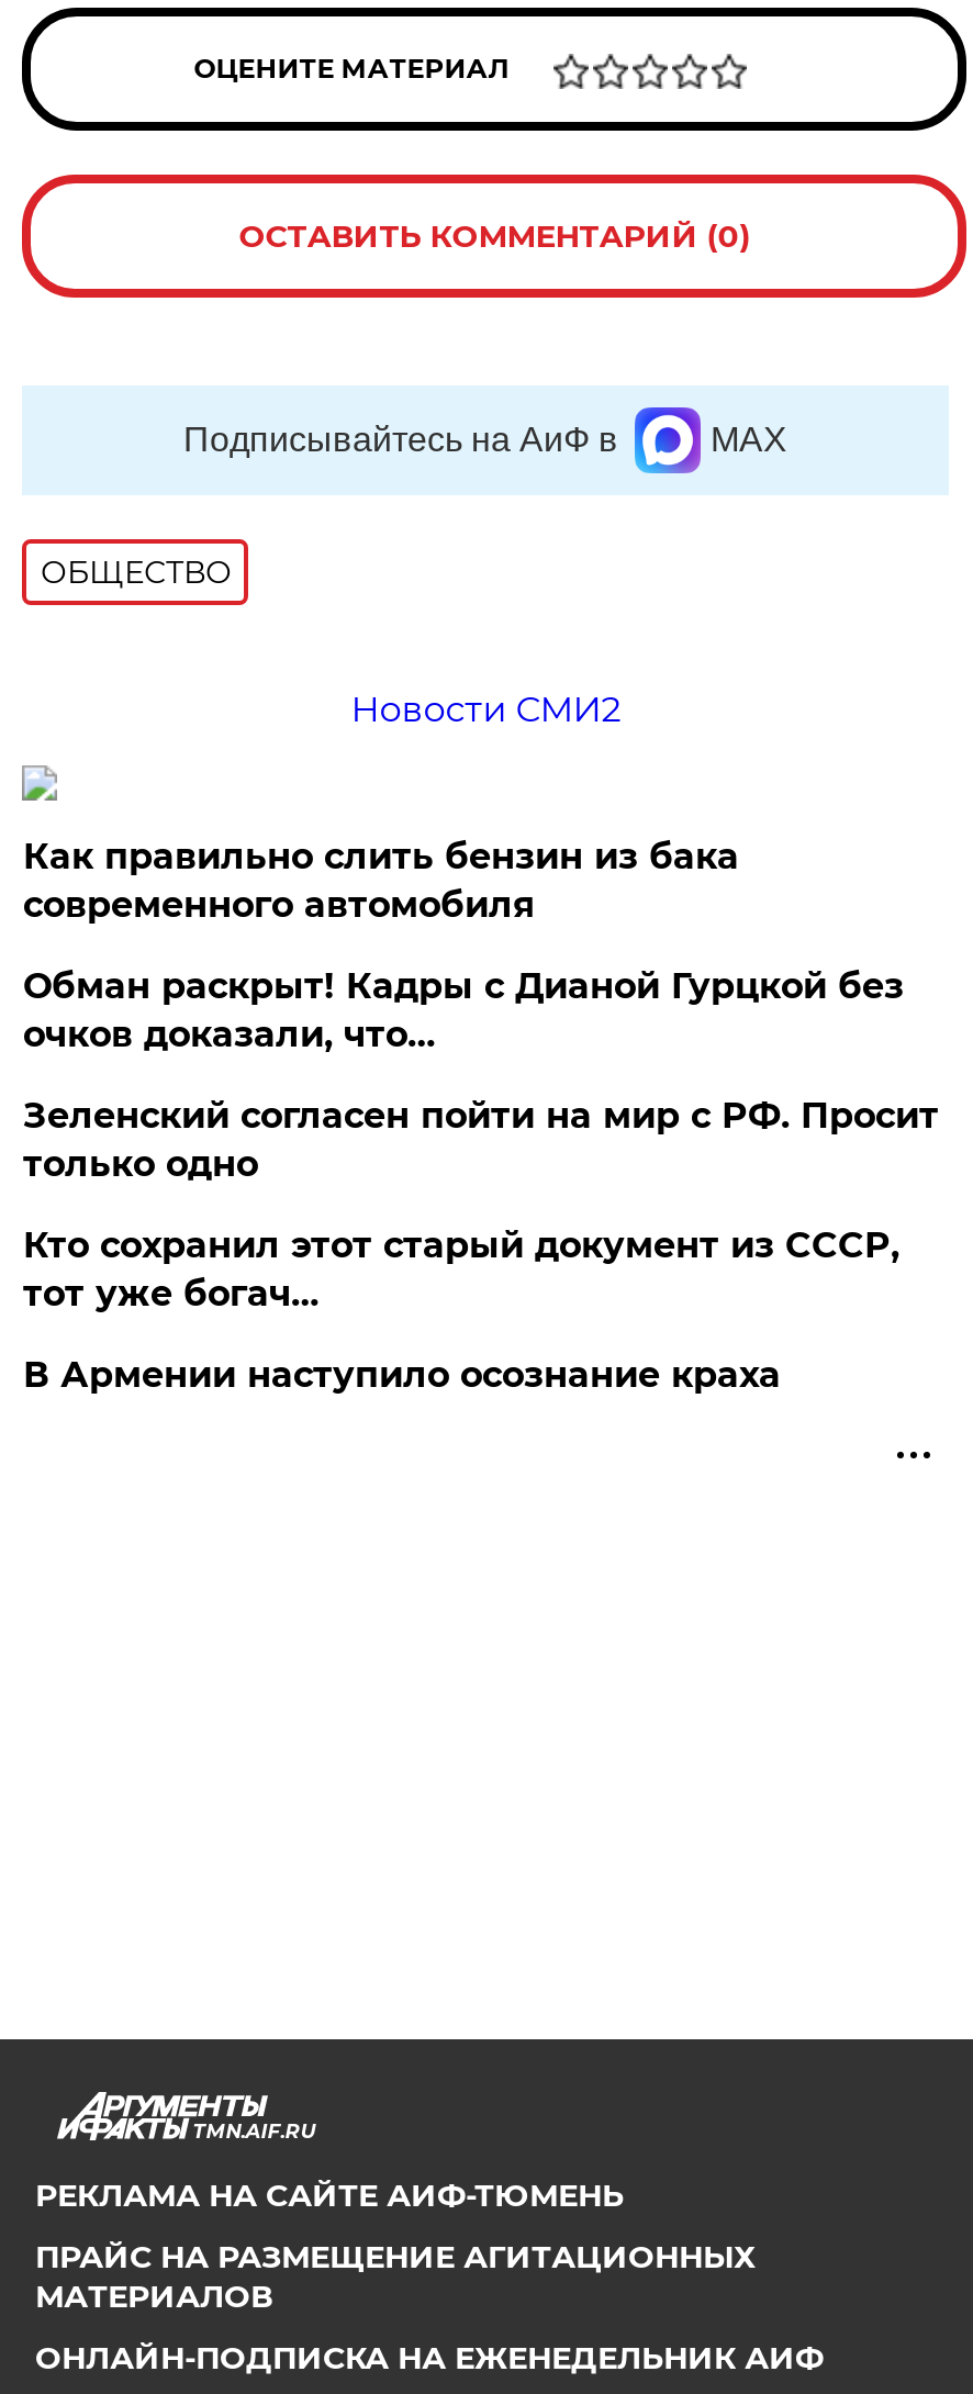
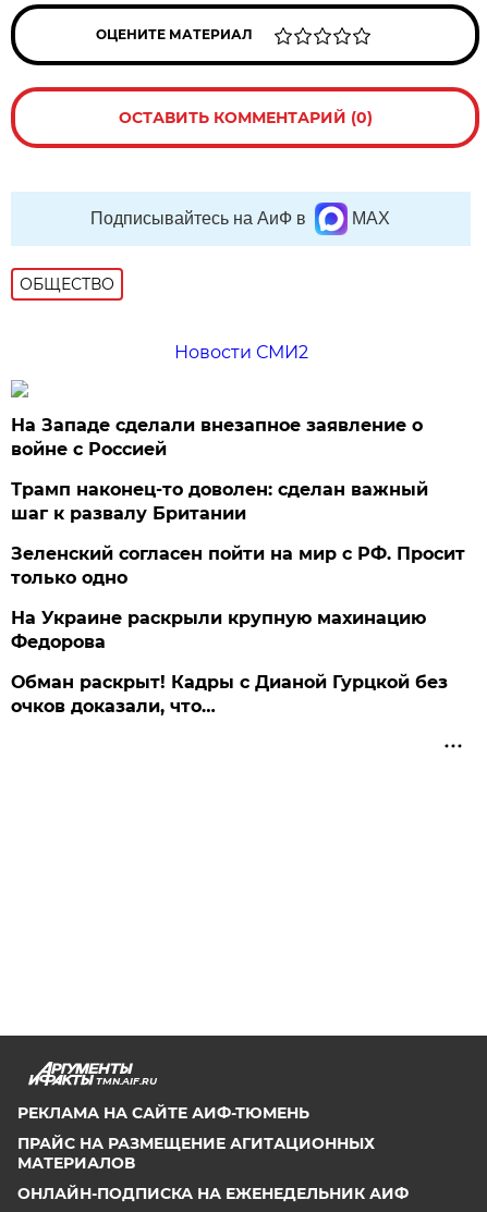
none -> [11,479,429,524] Трамп наконец-то доволен: сделан важный | шаг к развалу Британии
[23,836,739,926] Как правильно слить бензин из бака | современного автомобиля -> [11,415,423,460] На Западе сделали внезапное заявление о | войне с Россией
moved [23,965,904,1055] -> [11,672,448,717]: Обман раскрыт! Кадры с Дианой Гурцкой без | очков доказали, что…
[23,1224,899,1315] Кто сохранил этот старый документ из СССР, | тот уже богач… -> [11,608,426,652] На Украине раскрыли крупную махинацию | Федорова
[23,1354,781,1396] В Армении наступило осознание краха -> none

